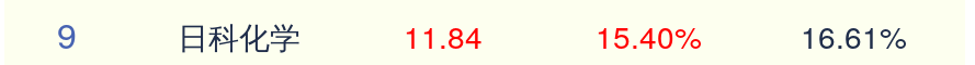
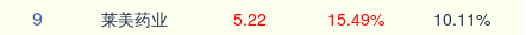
[178,14,906,57] 日科化学 | 11.84 | 15.40% | 16.61% -> [101,7,490,31] 莱美药业 | 5.22 | 15.49% | 10.11%

